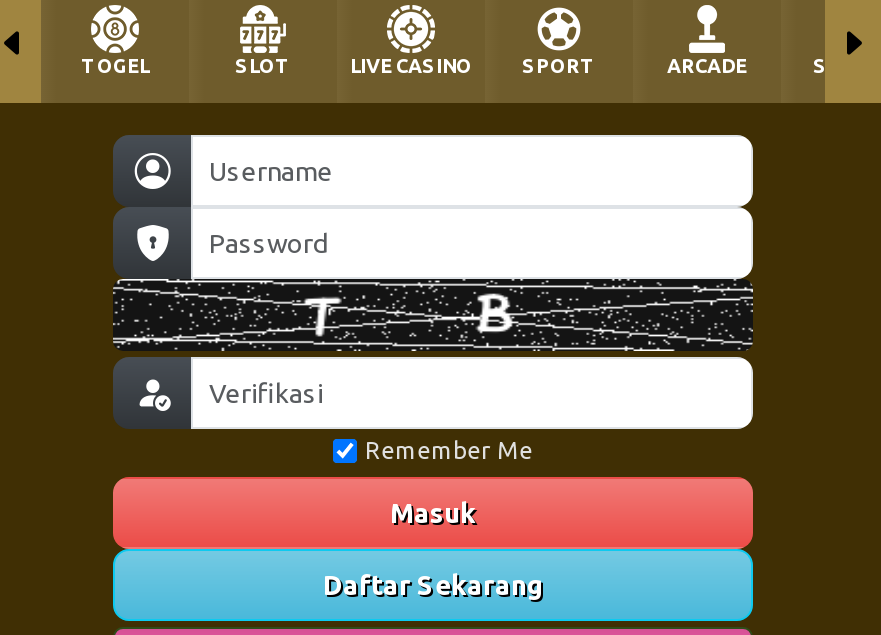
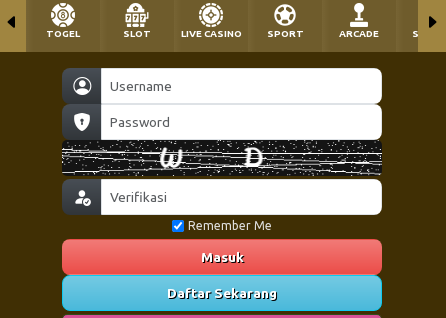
[113,277,755,353] [image] -> [61,140,382,177] [image]

